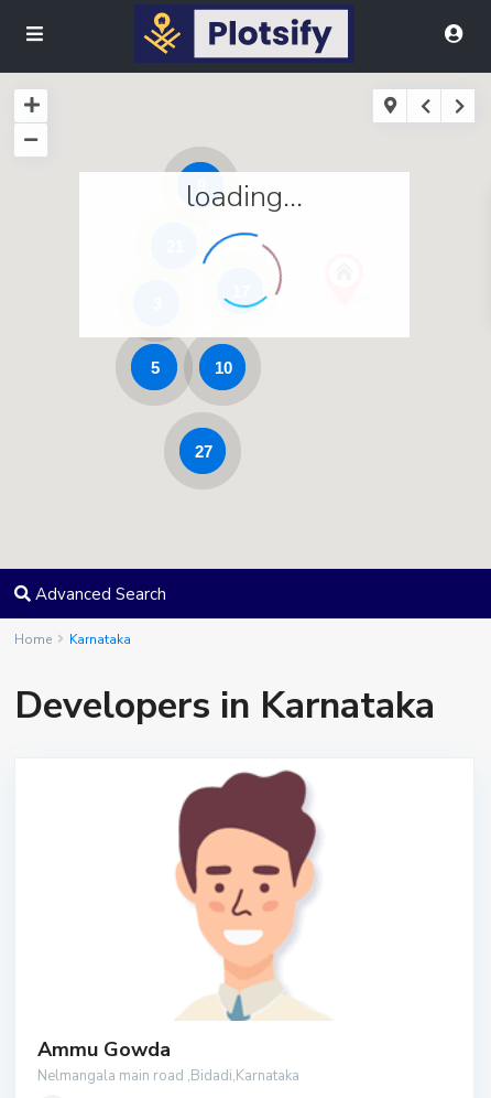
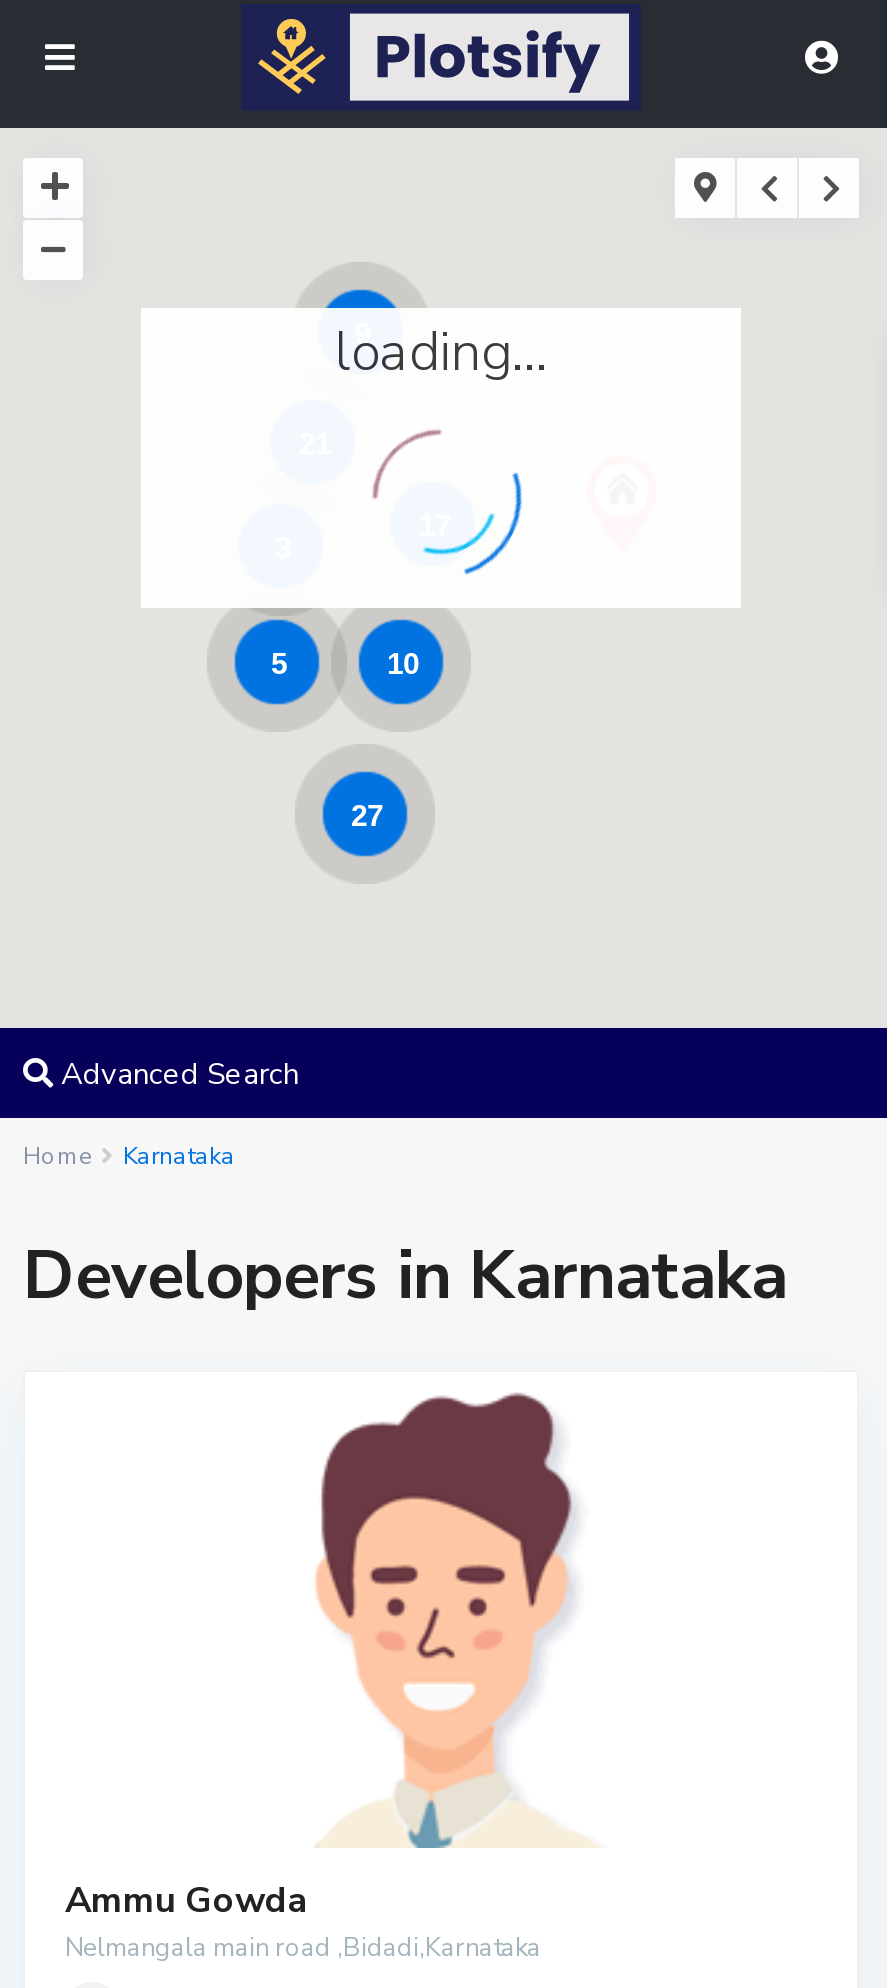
[201,232,288,319] [image] -> [365,418,523,576] [image]

